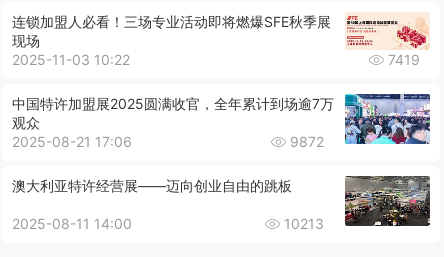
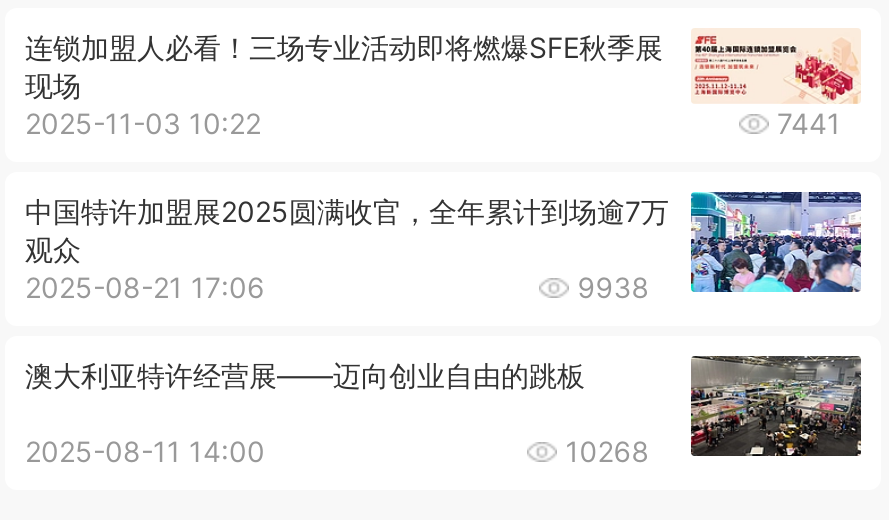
[384,51,420,68] 7419 -> [769,105,841,139] 7441
[286,133,324,150] 9872 -> [569,269,649,303] 9938
[280,215,324,232] 10213 -> [557,433,649,467] 10268

